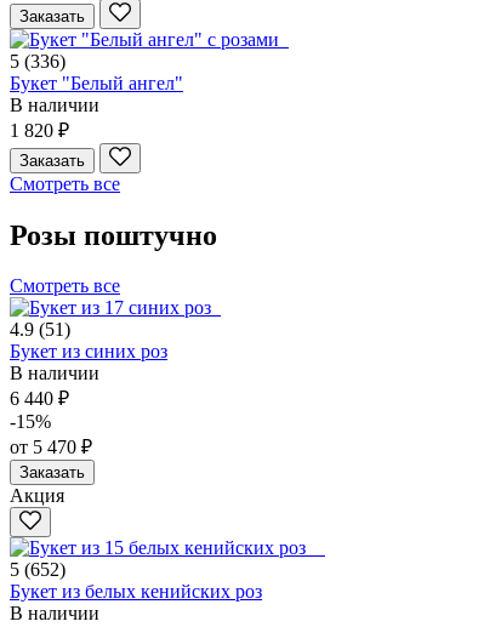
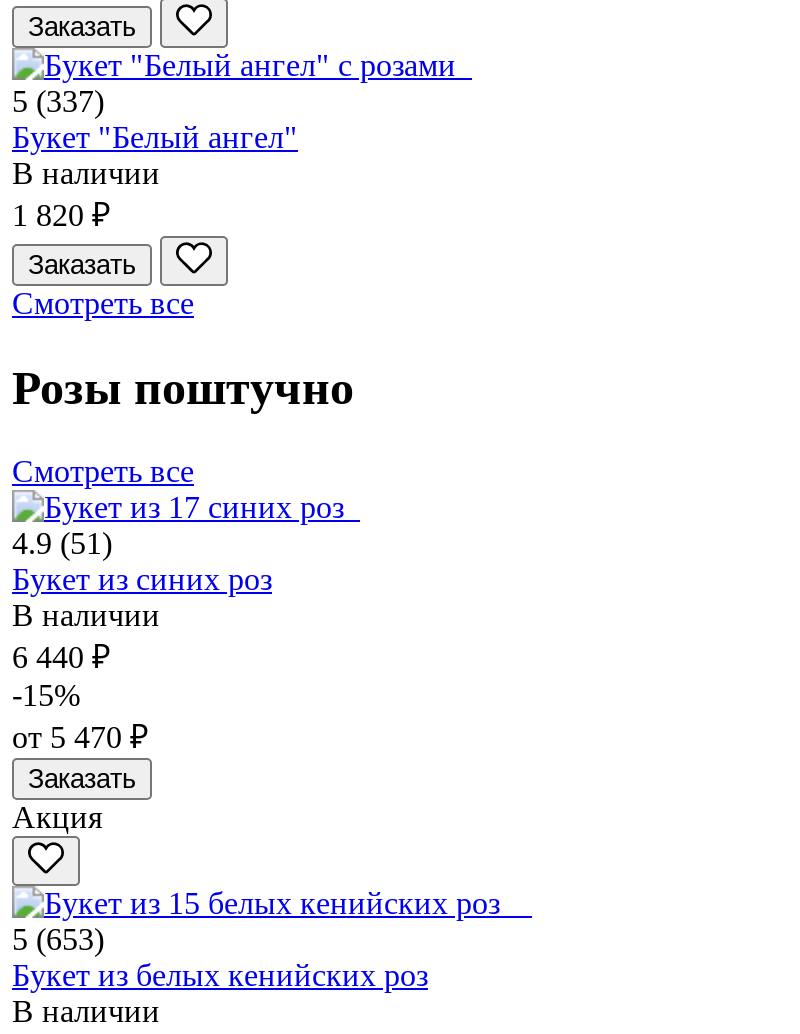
[10,50,66,71] 5 (336) -> [12,83,104,117] 5 (337)
[10,560,66,580] 5 (652) -> [12,923,104,957] 5 (653)

